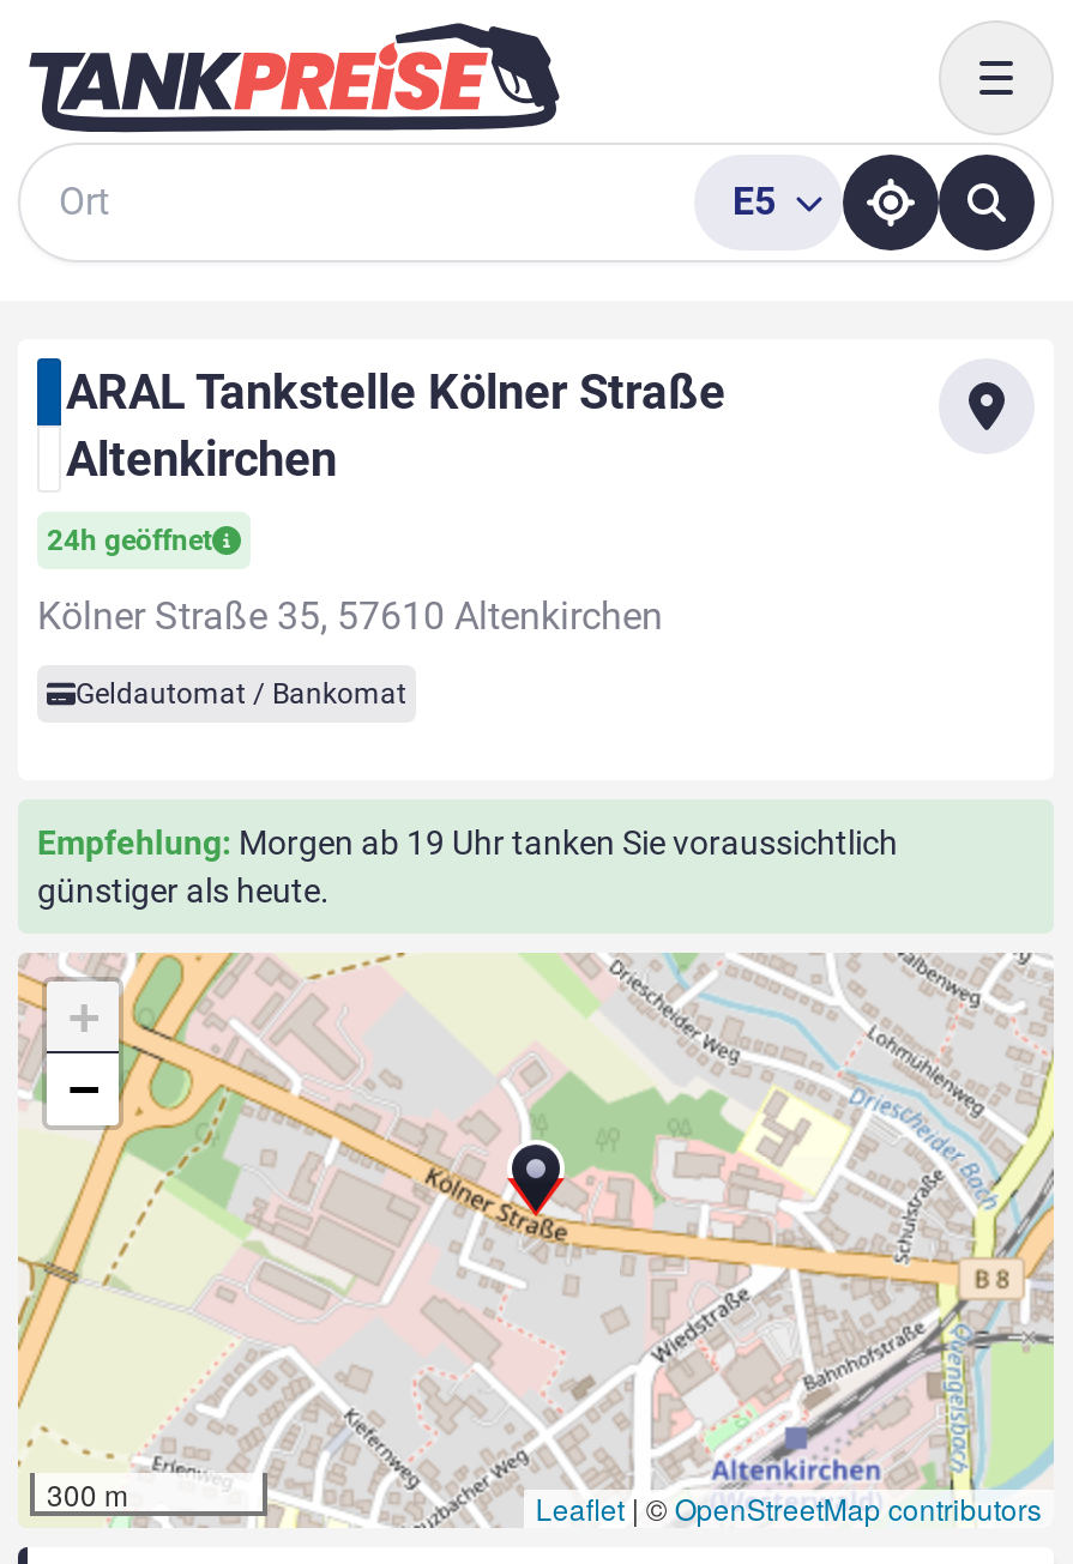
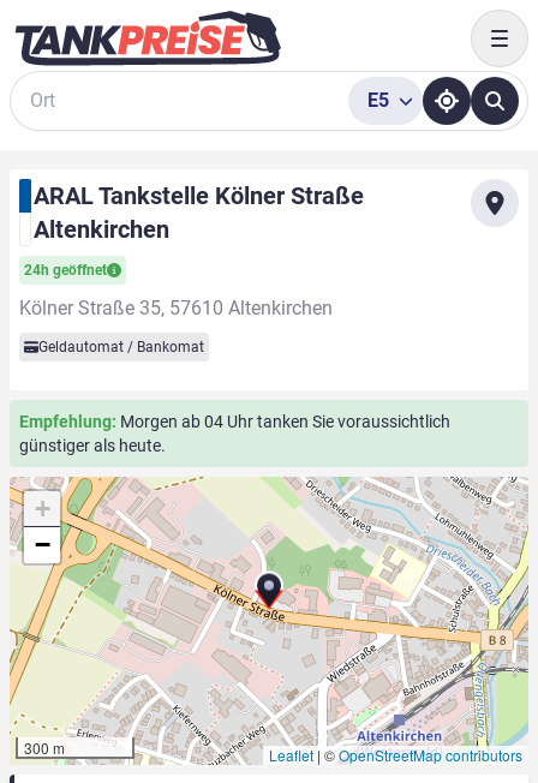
[37,824,898,862] Empfehlung: Morgen ab 19 Uhr tanken Sie voraussichtlich -> [19,412,450,431] Empfehlung: Morgen ab 04 Uhr tanken Sie voraussichtlich

